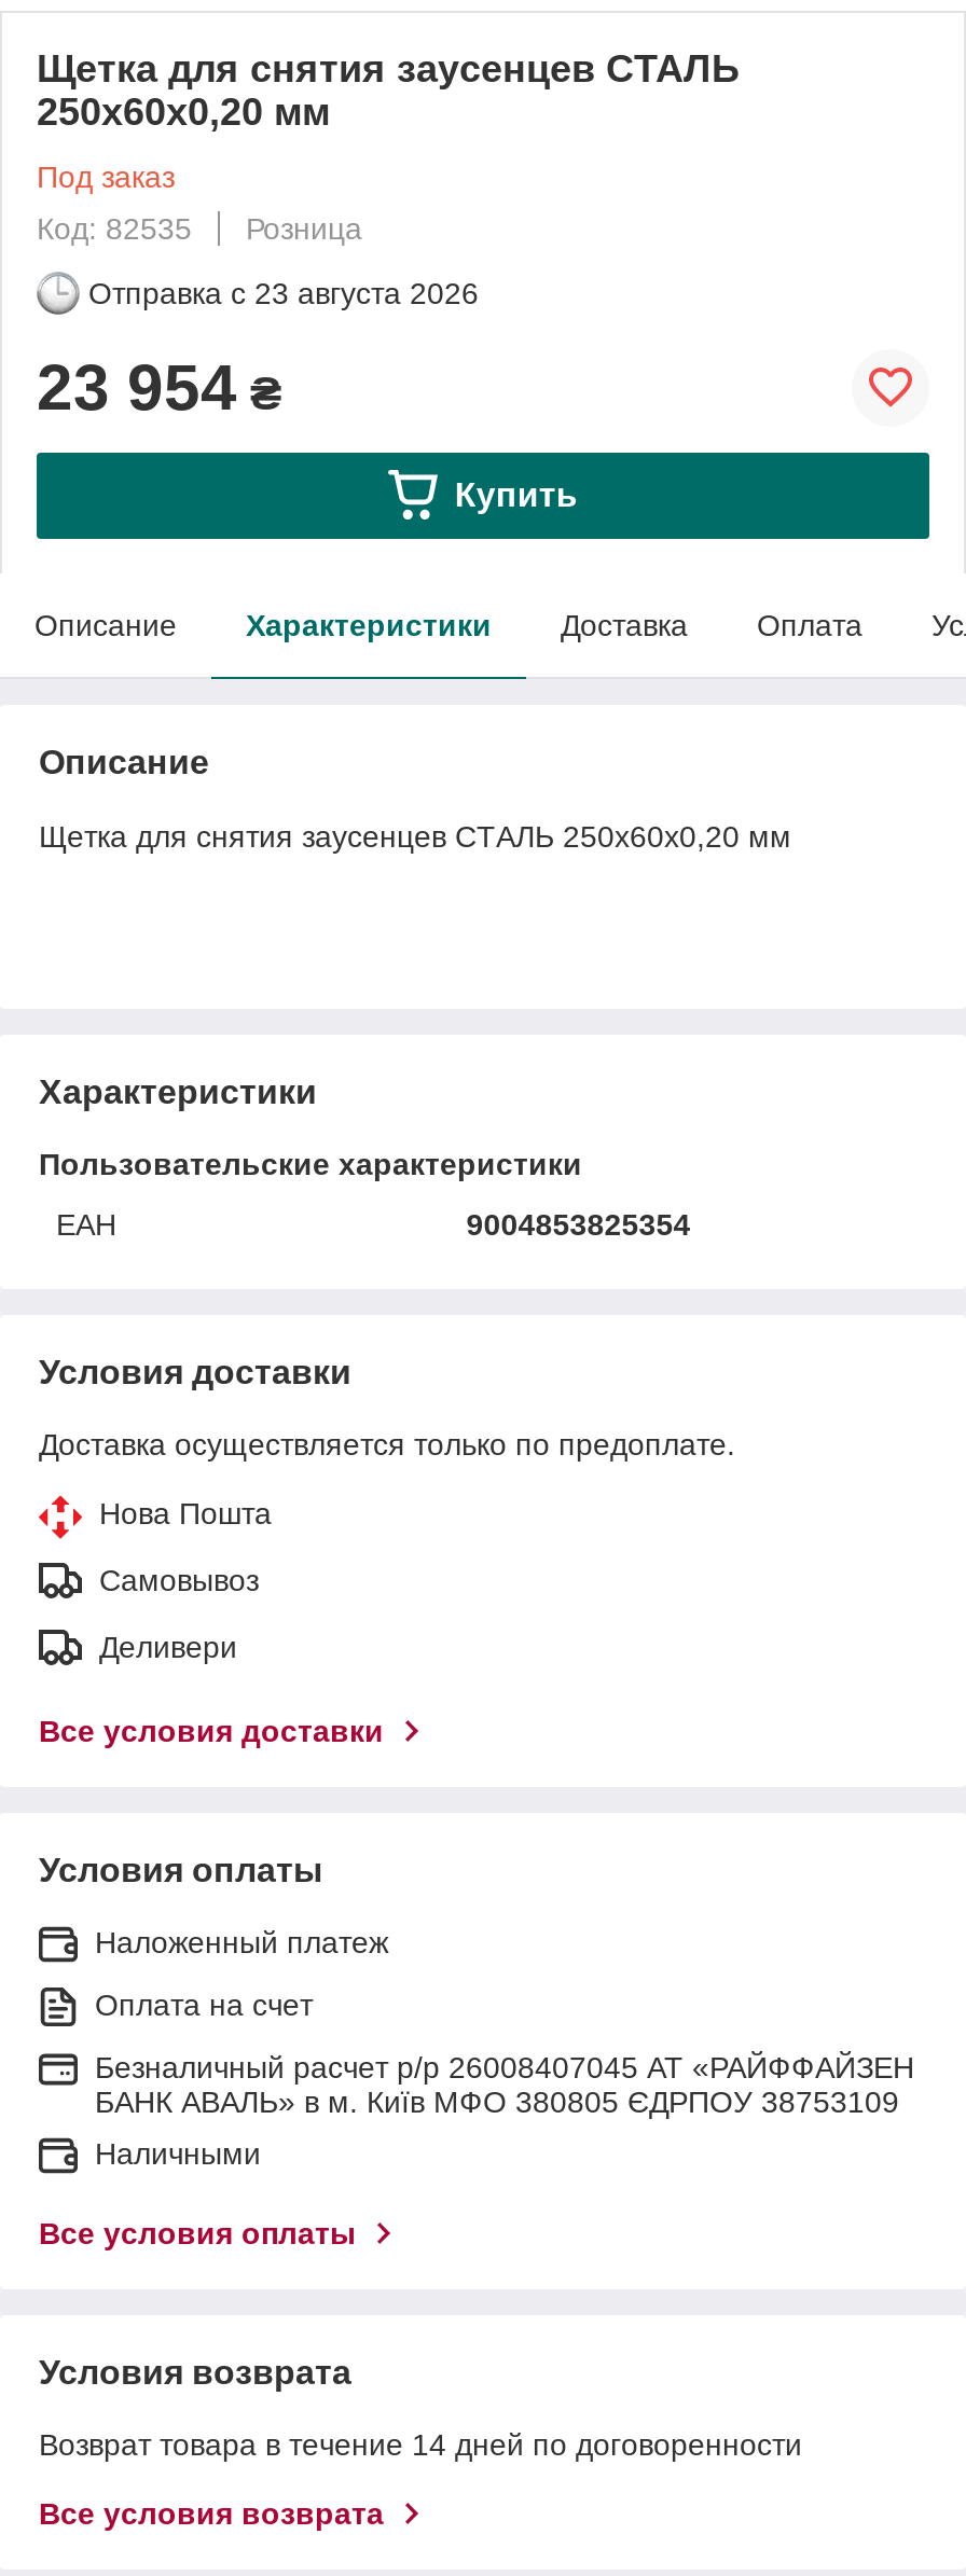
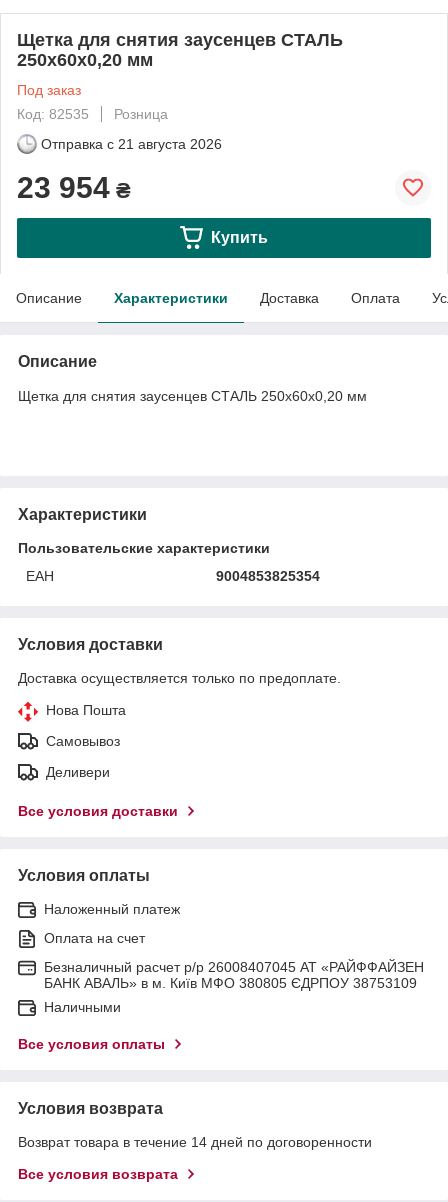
[88,275,479,310] Отправка с 23 августа 2026 -> [41,136,222,152] Отправка с 21 августа 2026

